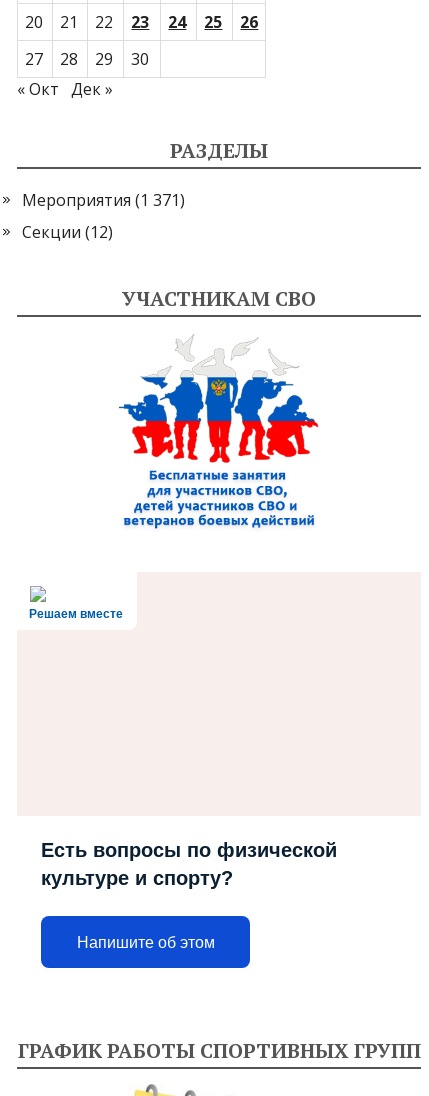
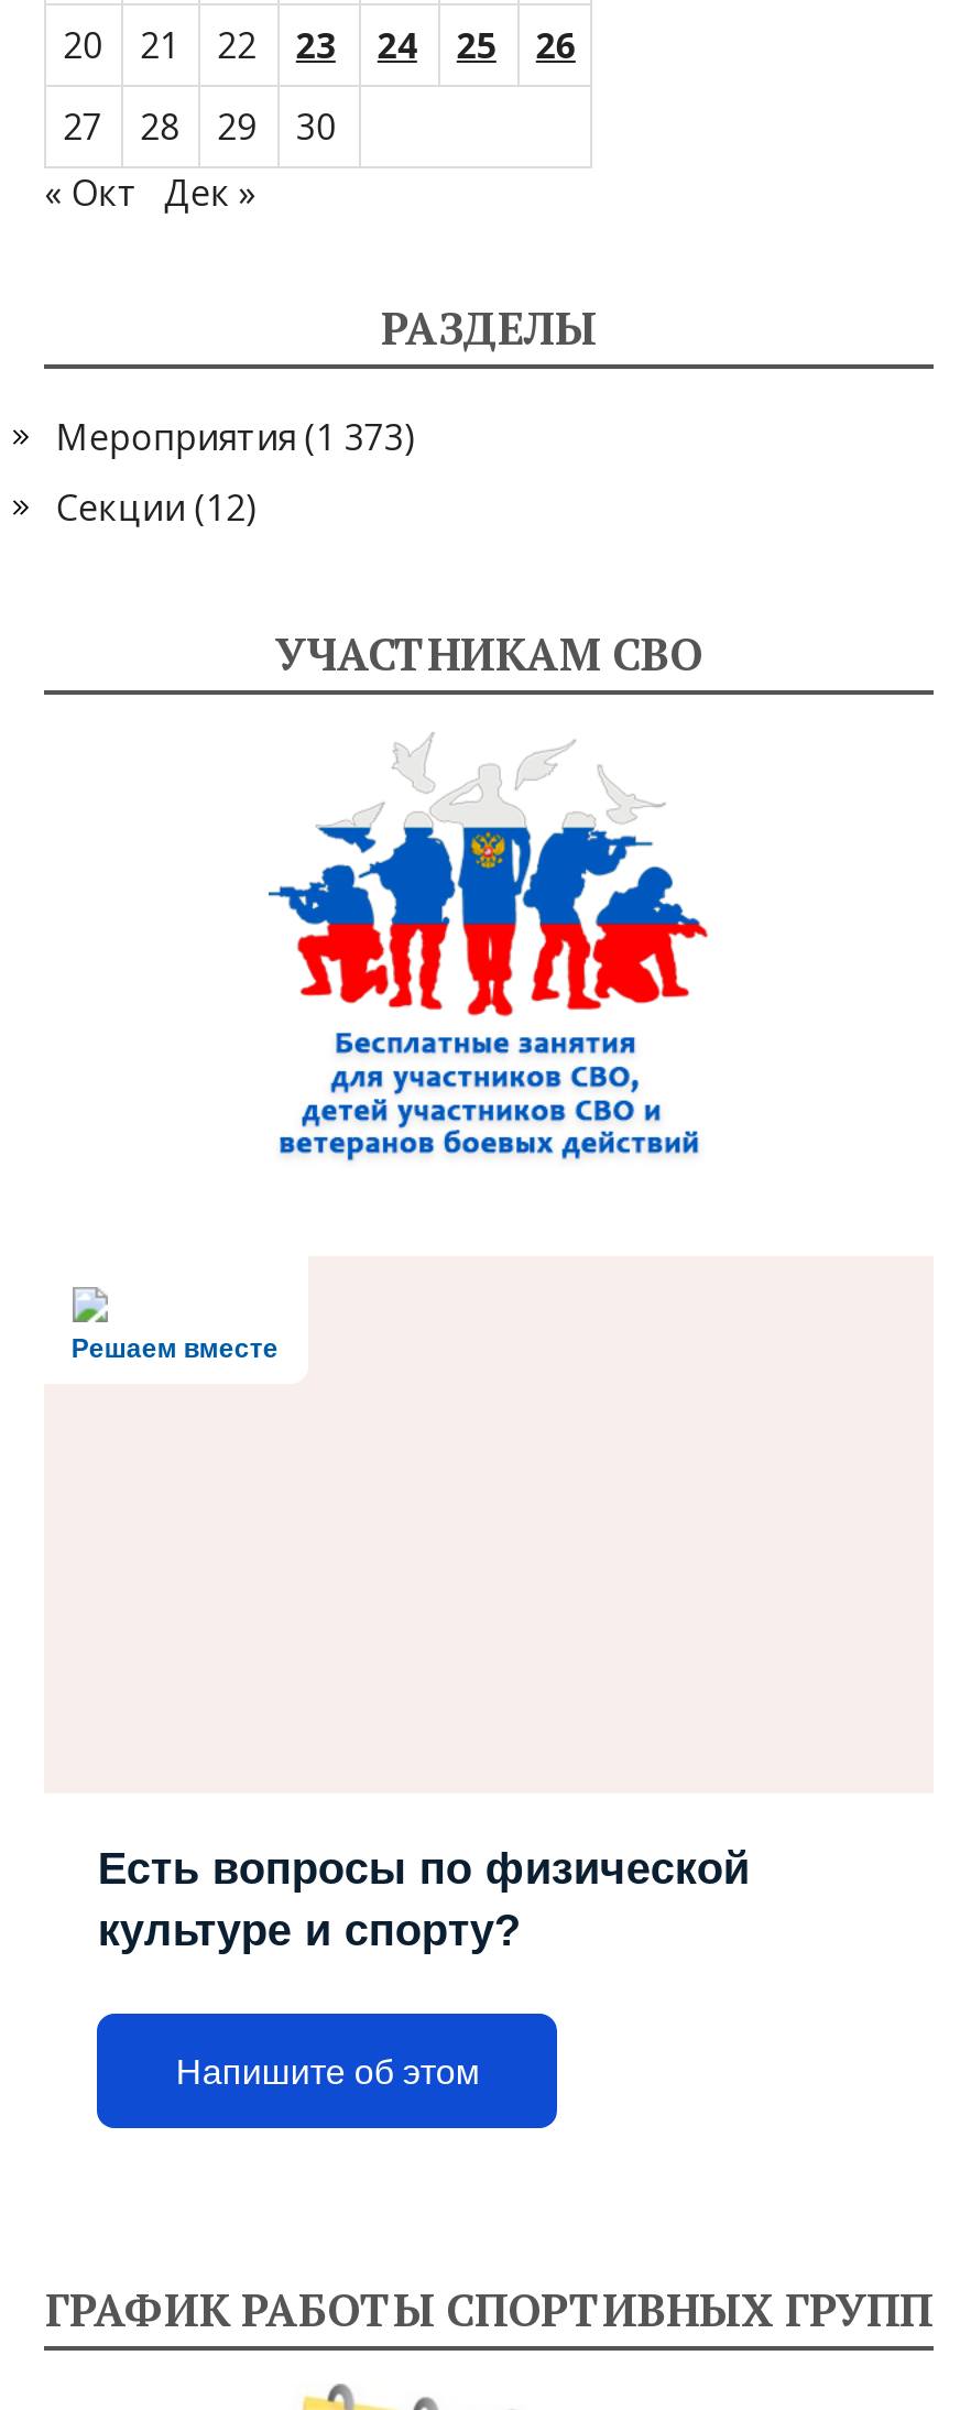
[22,189,185,211] Мероприятия (1 371) -> [56,413,415,462] Мероприятия (1 373)

